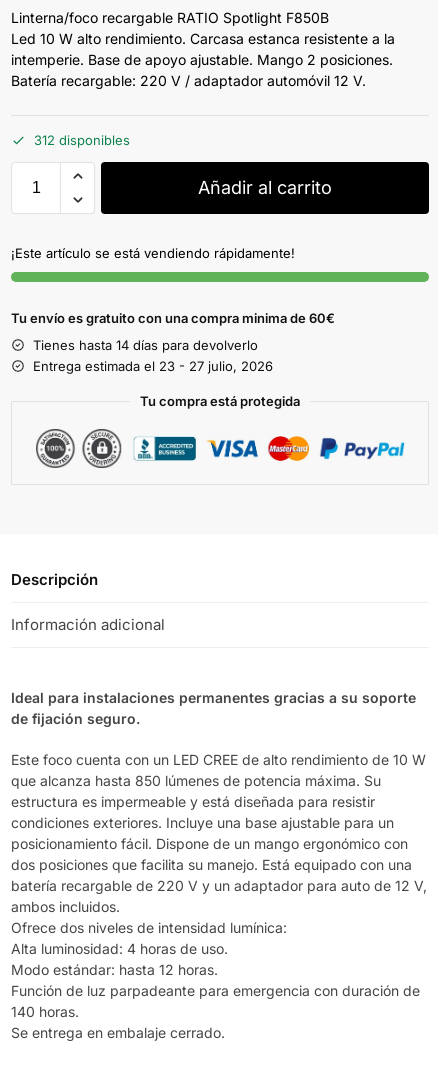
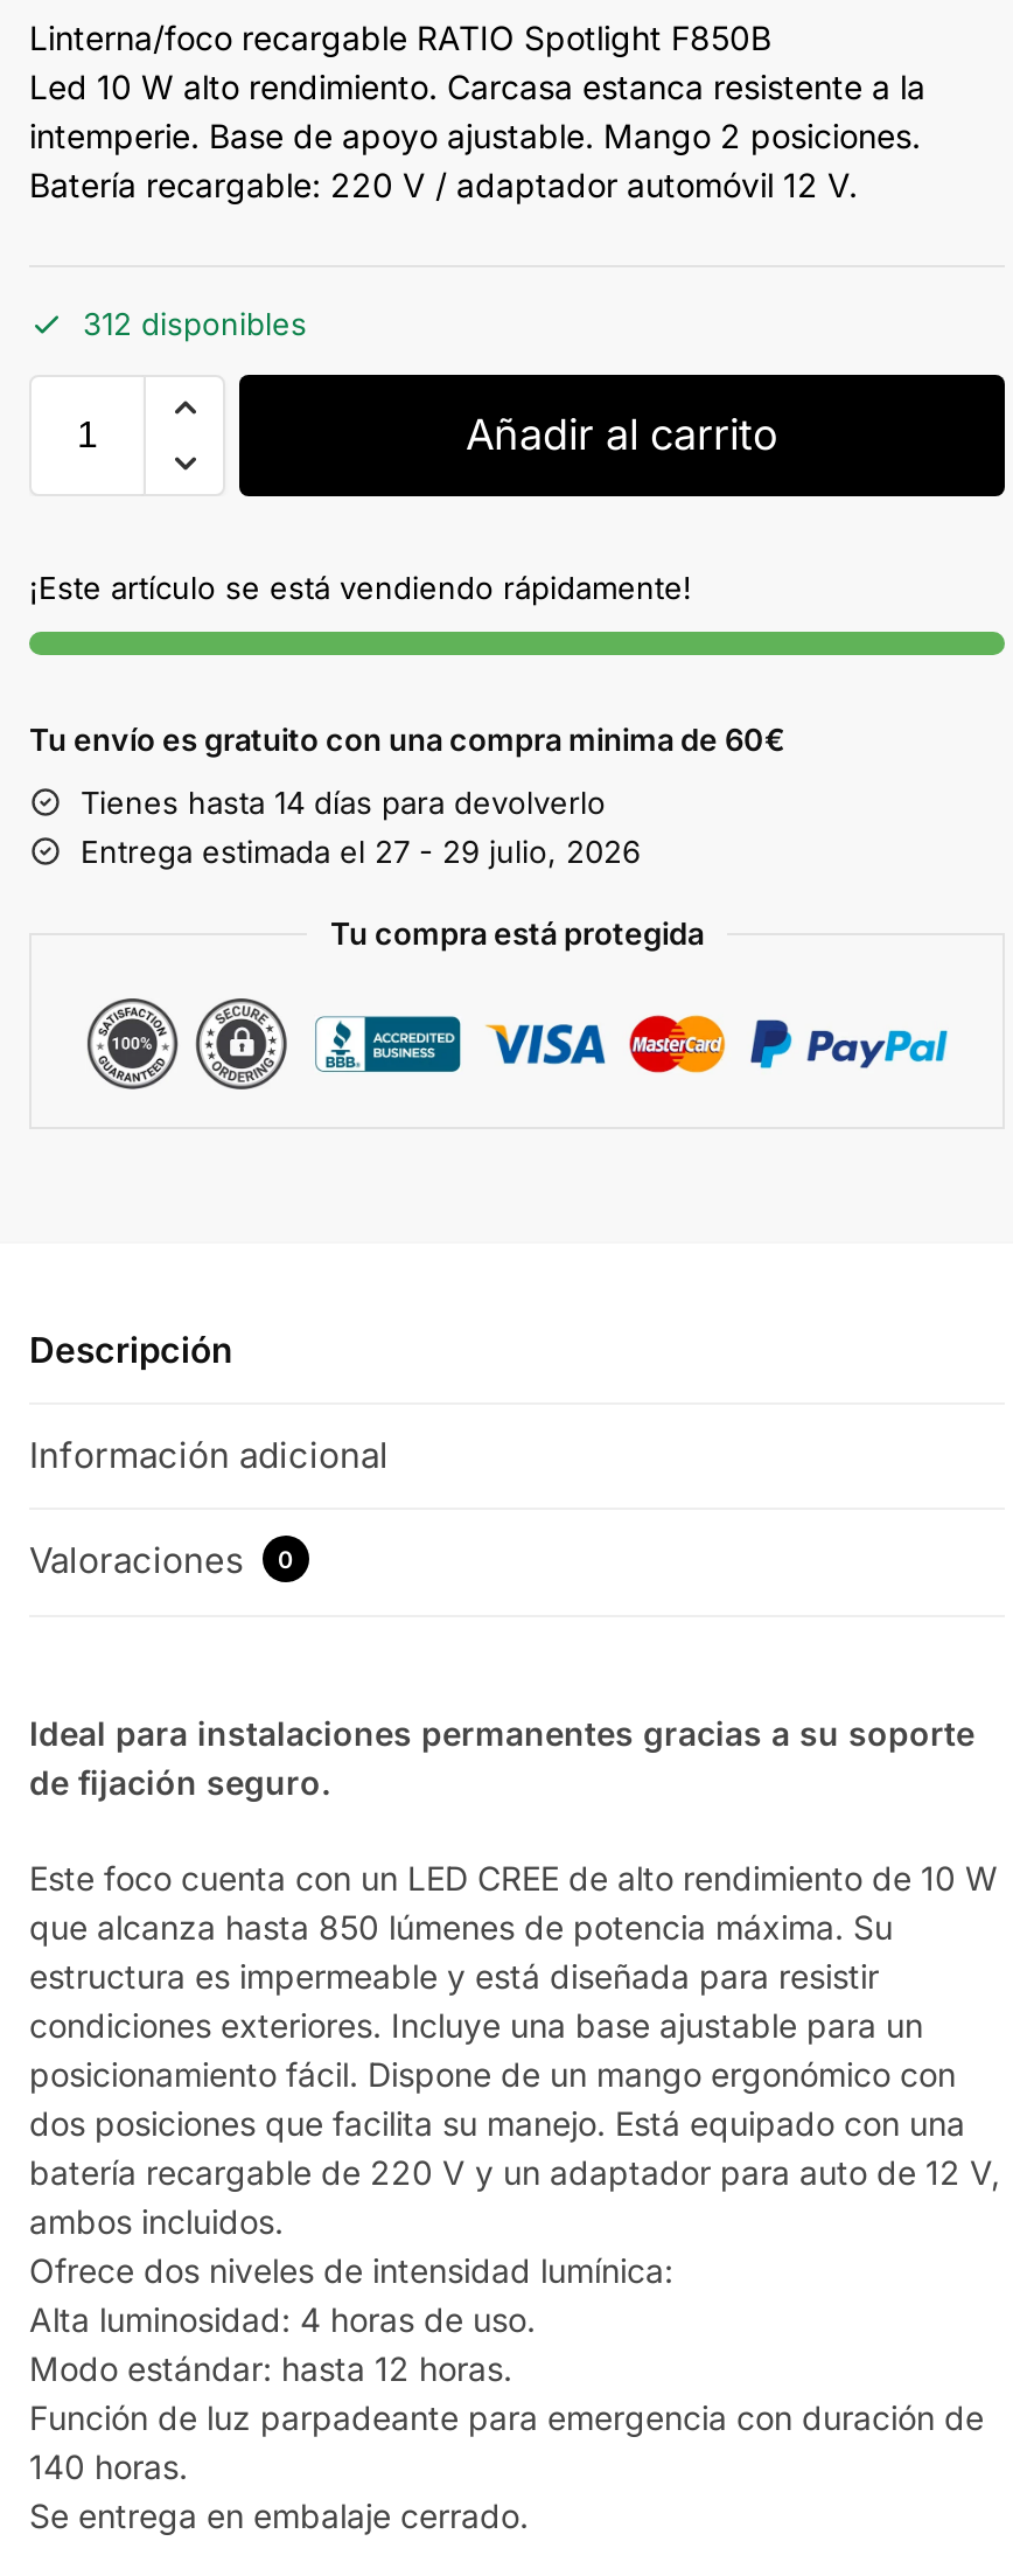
[33,358,273,374] Entrega estimada el 23 - 27 julio, 2026 -> [81,832,641,869] Entrega estimada el 27 - 29 julio, 2026
none -> [29,1539,294,1583] Valoraciones | 0

